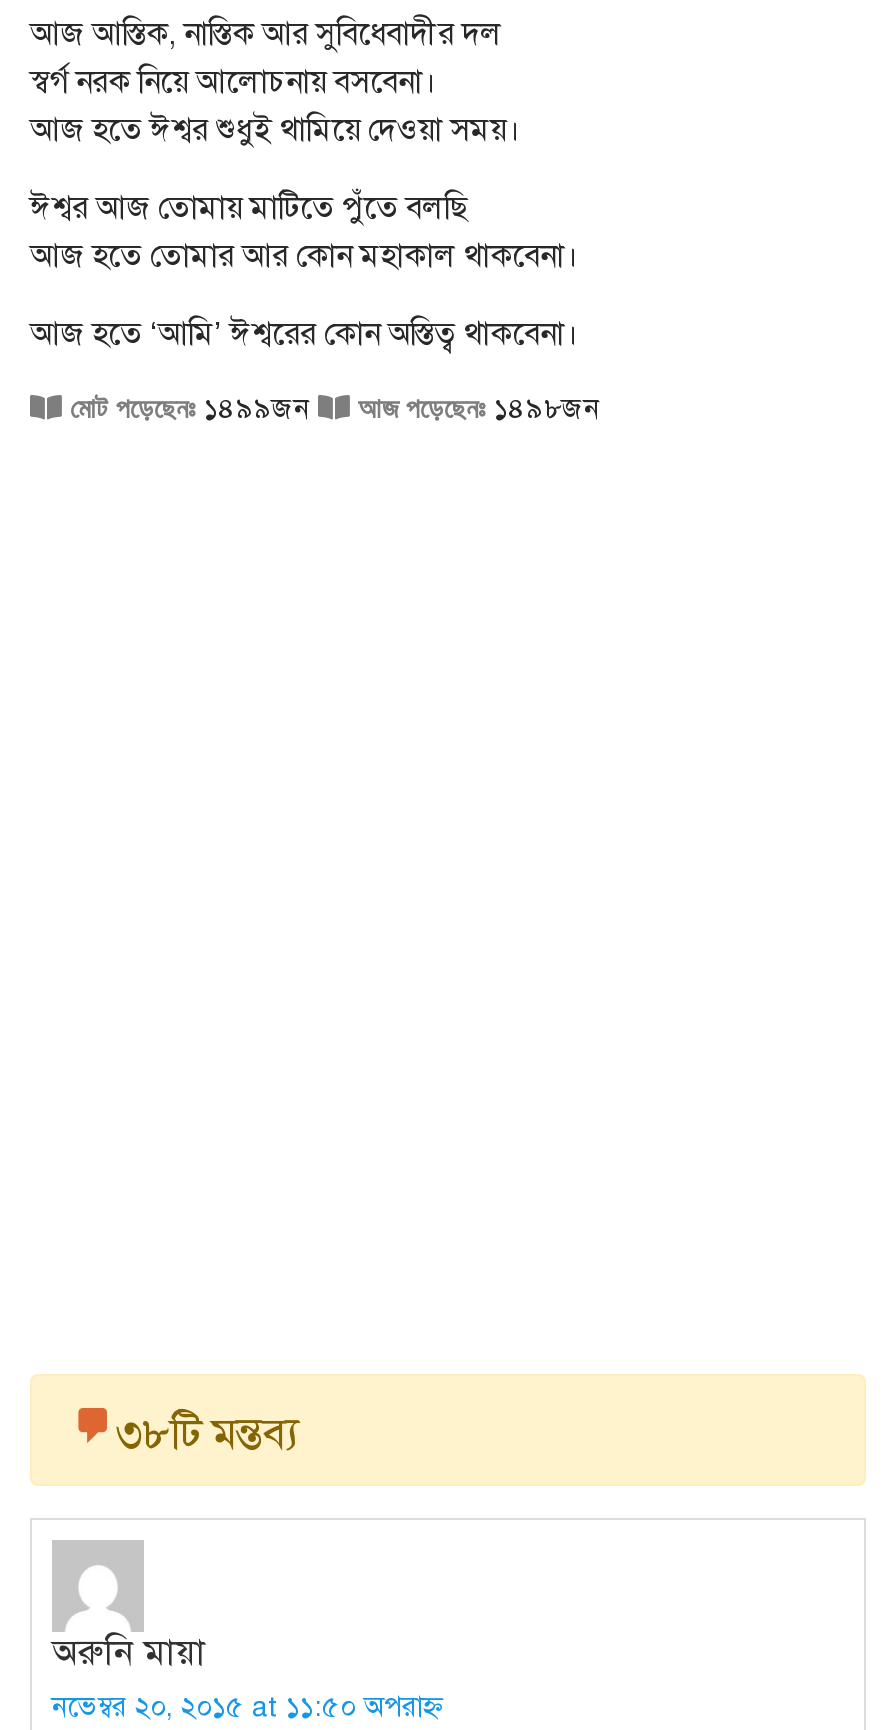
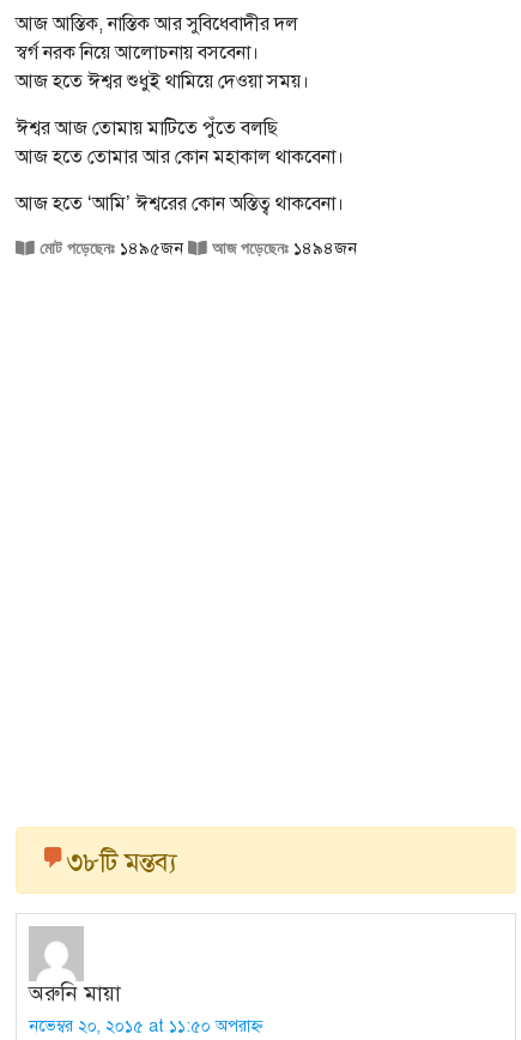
[62,391,310,425] মোট পড়েছেনঃ ১৪৯৯জন -> [35,238,183,258] মোট পড়েছেনঃ ১৪৯৫জন
[350,391,600,425] আজ পড়েছেনঃ ১৪৯৮জন -> [207,238,357,258] আজ পড়েছেনঃ ১৪৯৪জন

